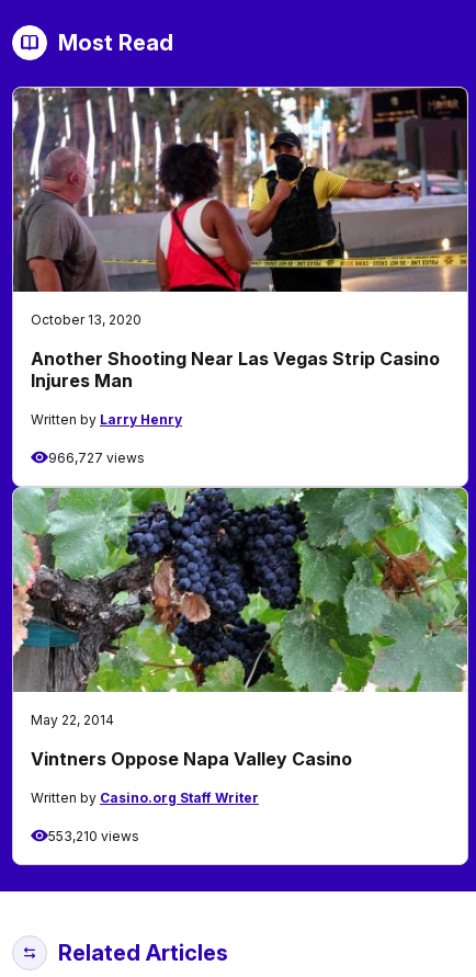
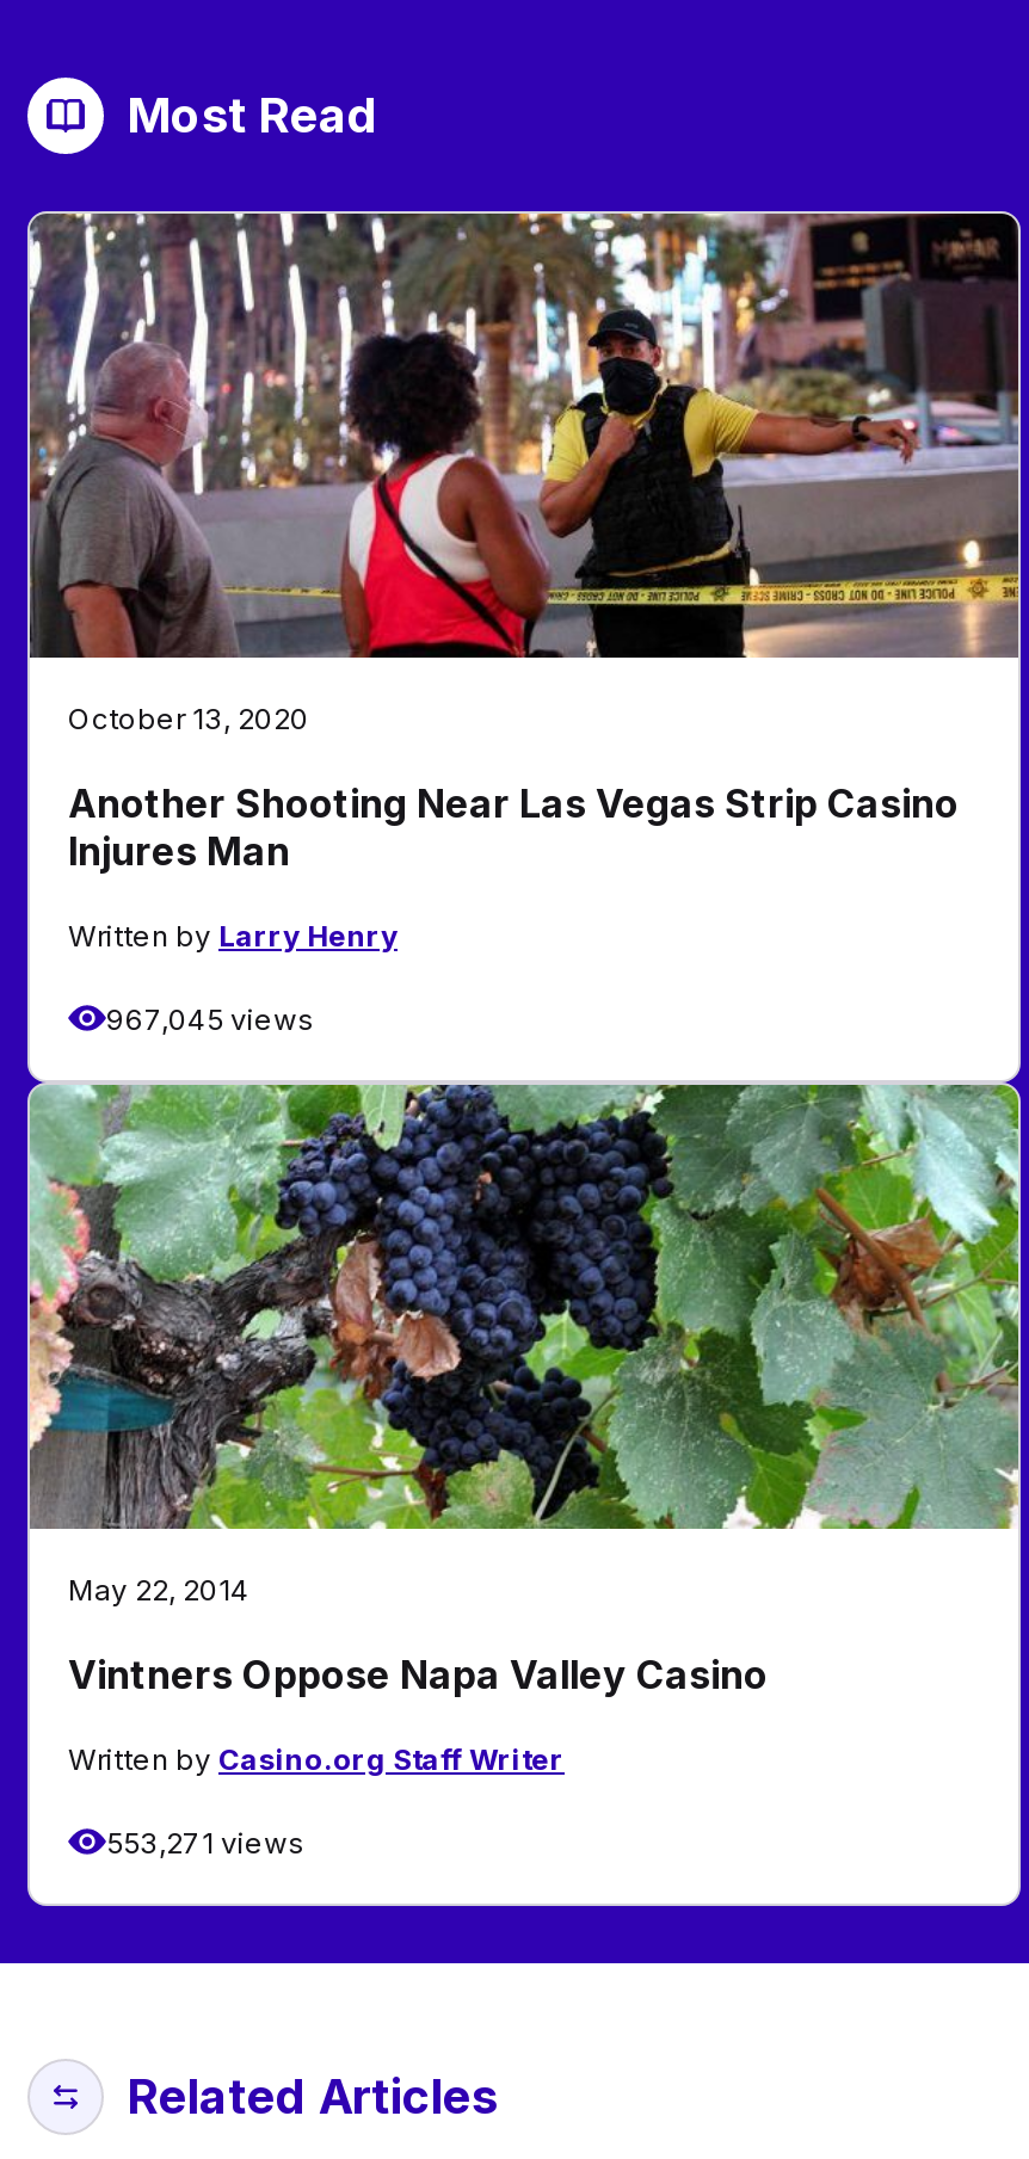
[48,449,145,466] 966,727 views -> [106,1001,314,1036] 967,045 views
[48,828,139,844] 553,210 views -> [106,1824,304,1860] 553,271 views

